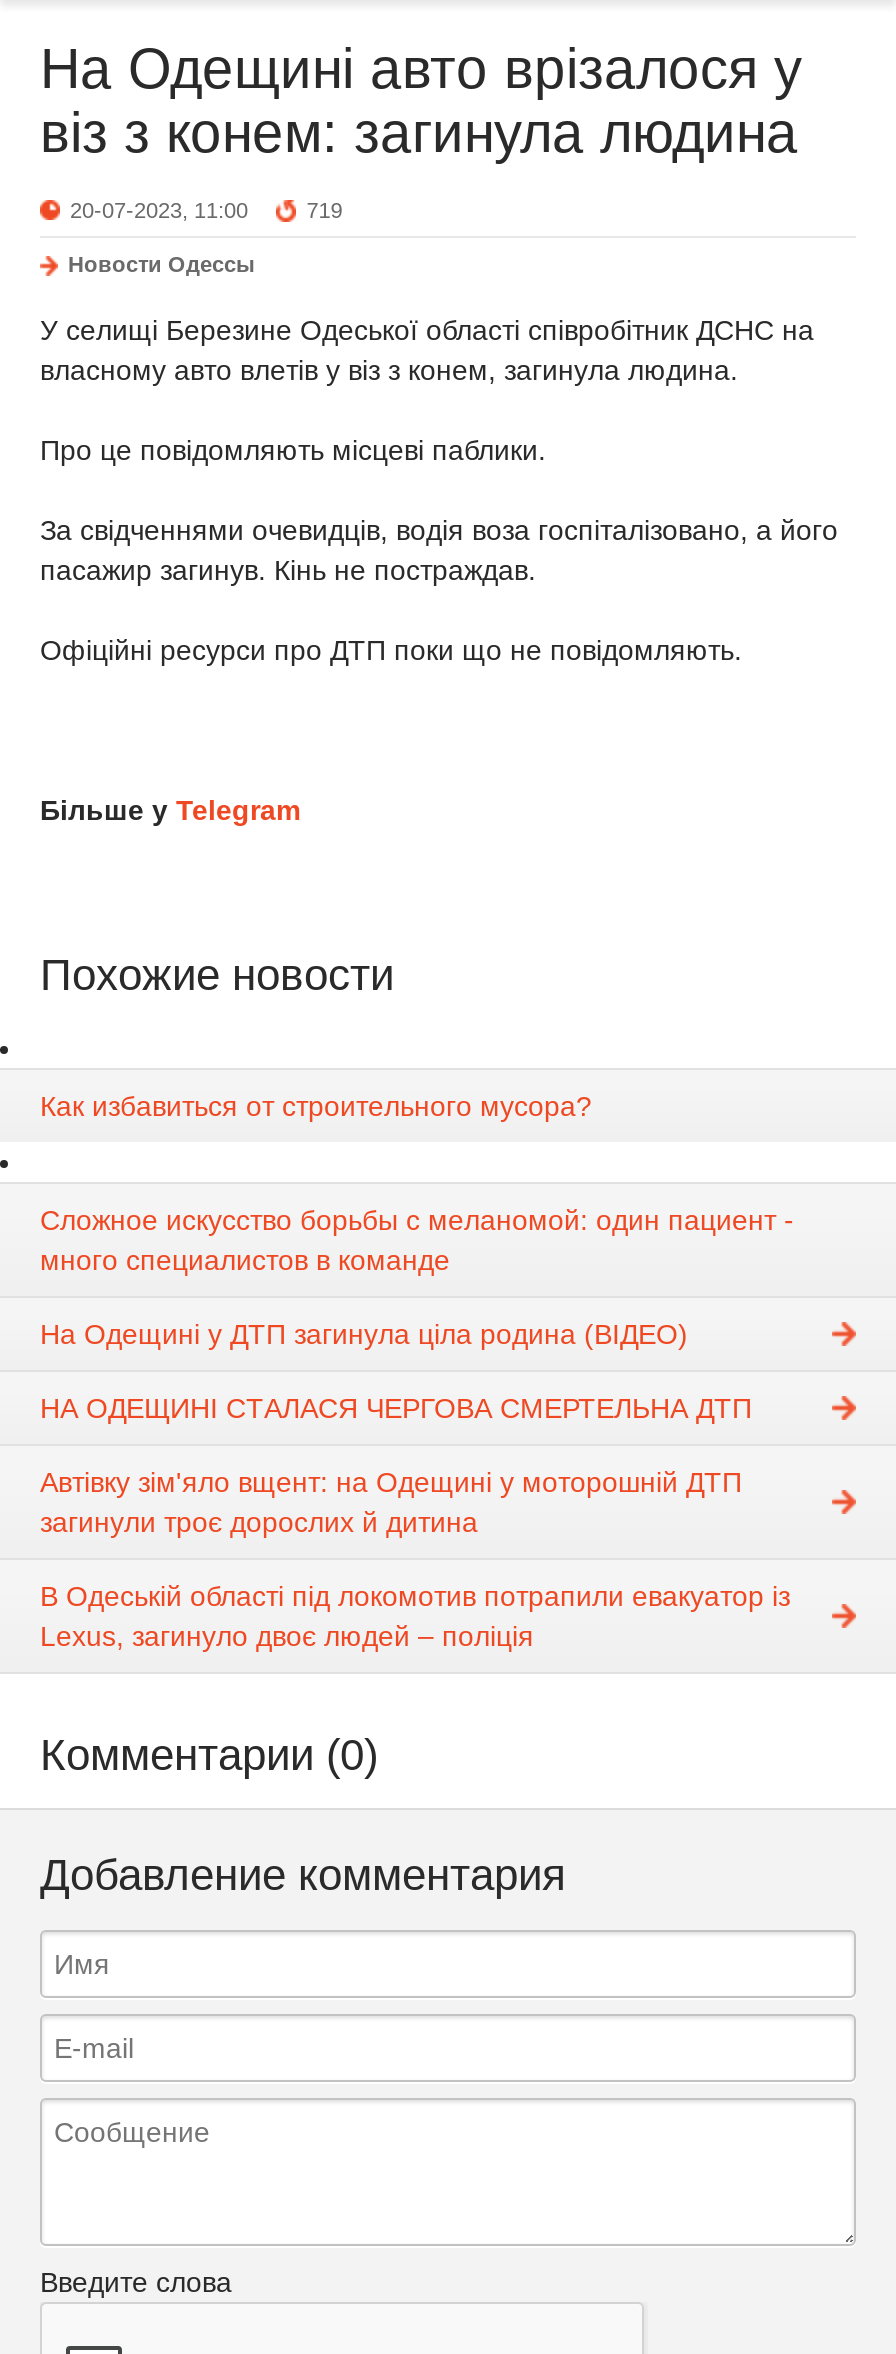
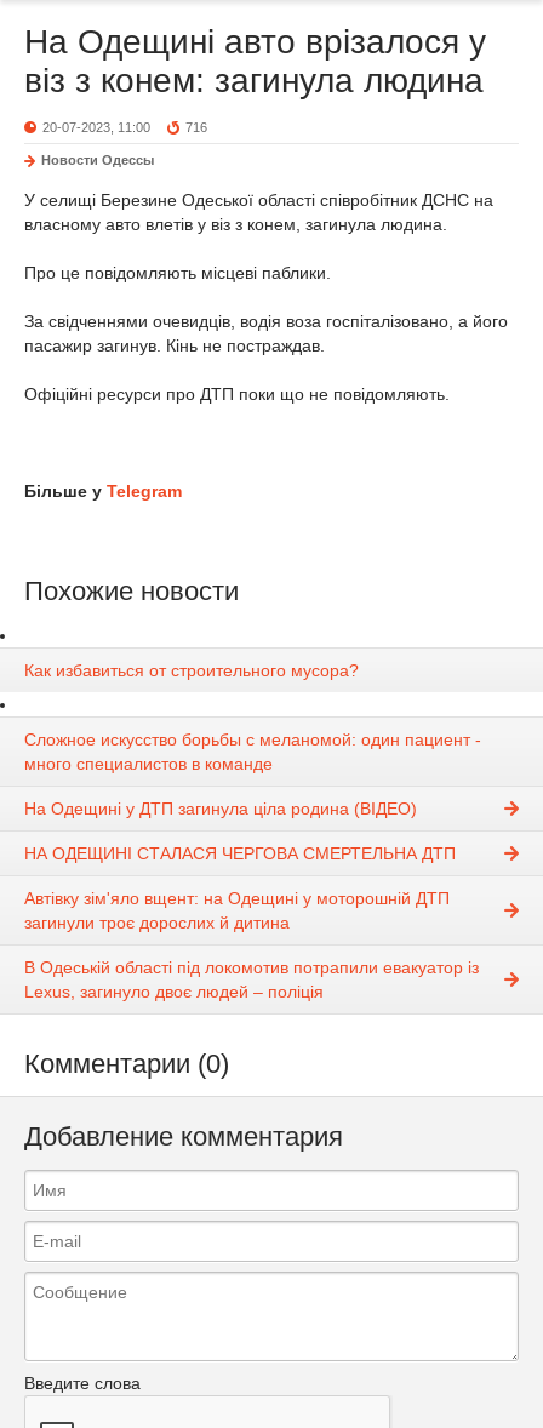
[306,198,342,222] 719 -> [186,120,208,135] 716

